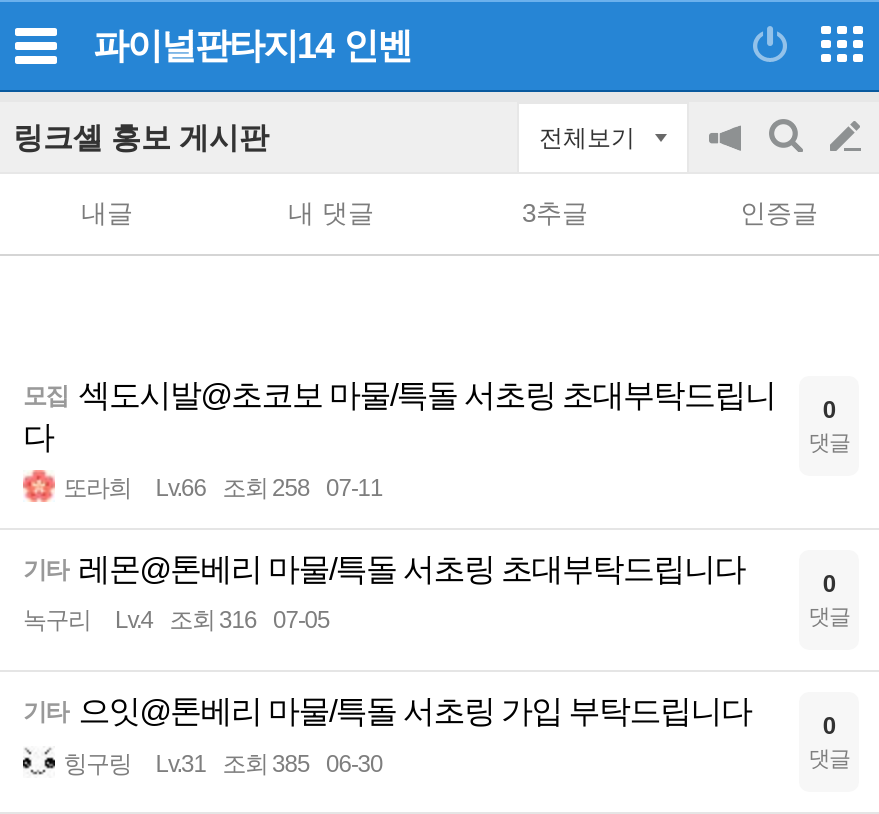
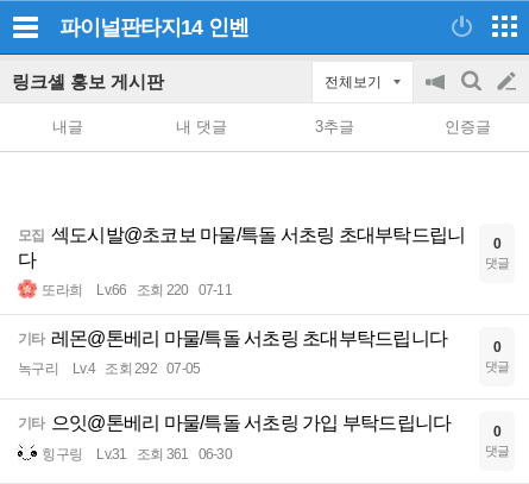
[63,474,383,502] 또라희 Lv.66 조회 258 07-11 -> [42,282,232,298] 또라희 Lv.66 조회 220 07-11
[23,606,329,634] 녹구리 Lv.4 조회 316 07-05 -> [18,360,200,377] 녹구리 Lv.4 조회 292 07-05
[155,750,383,778] Lv.31 조회 385 06-30 -> [97,446,232,463] Lv.31 조회 361 06-30

